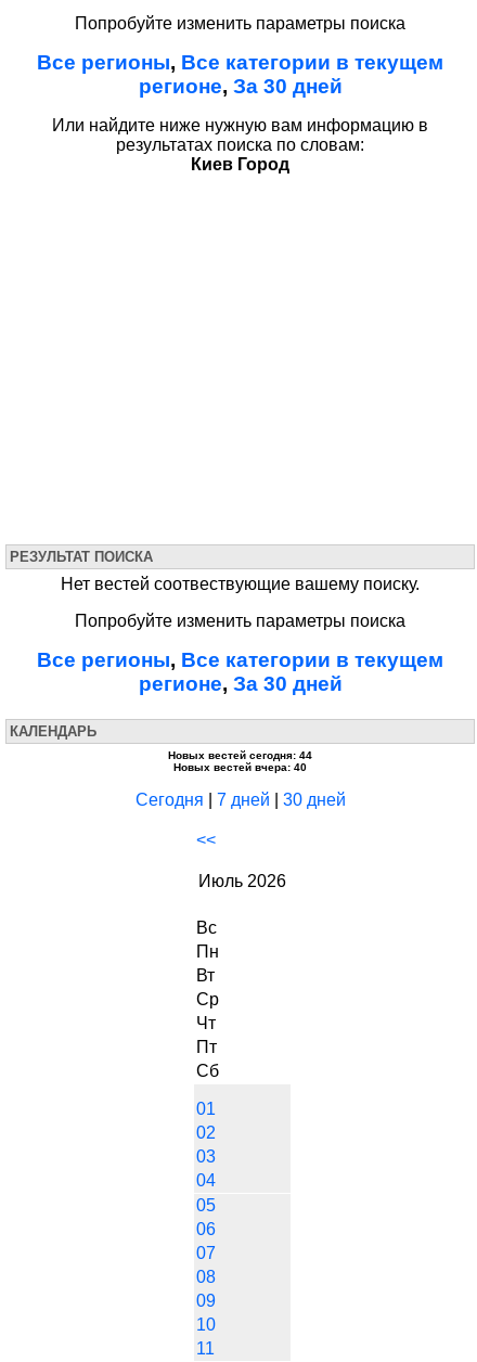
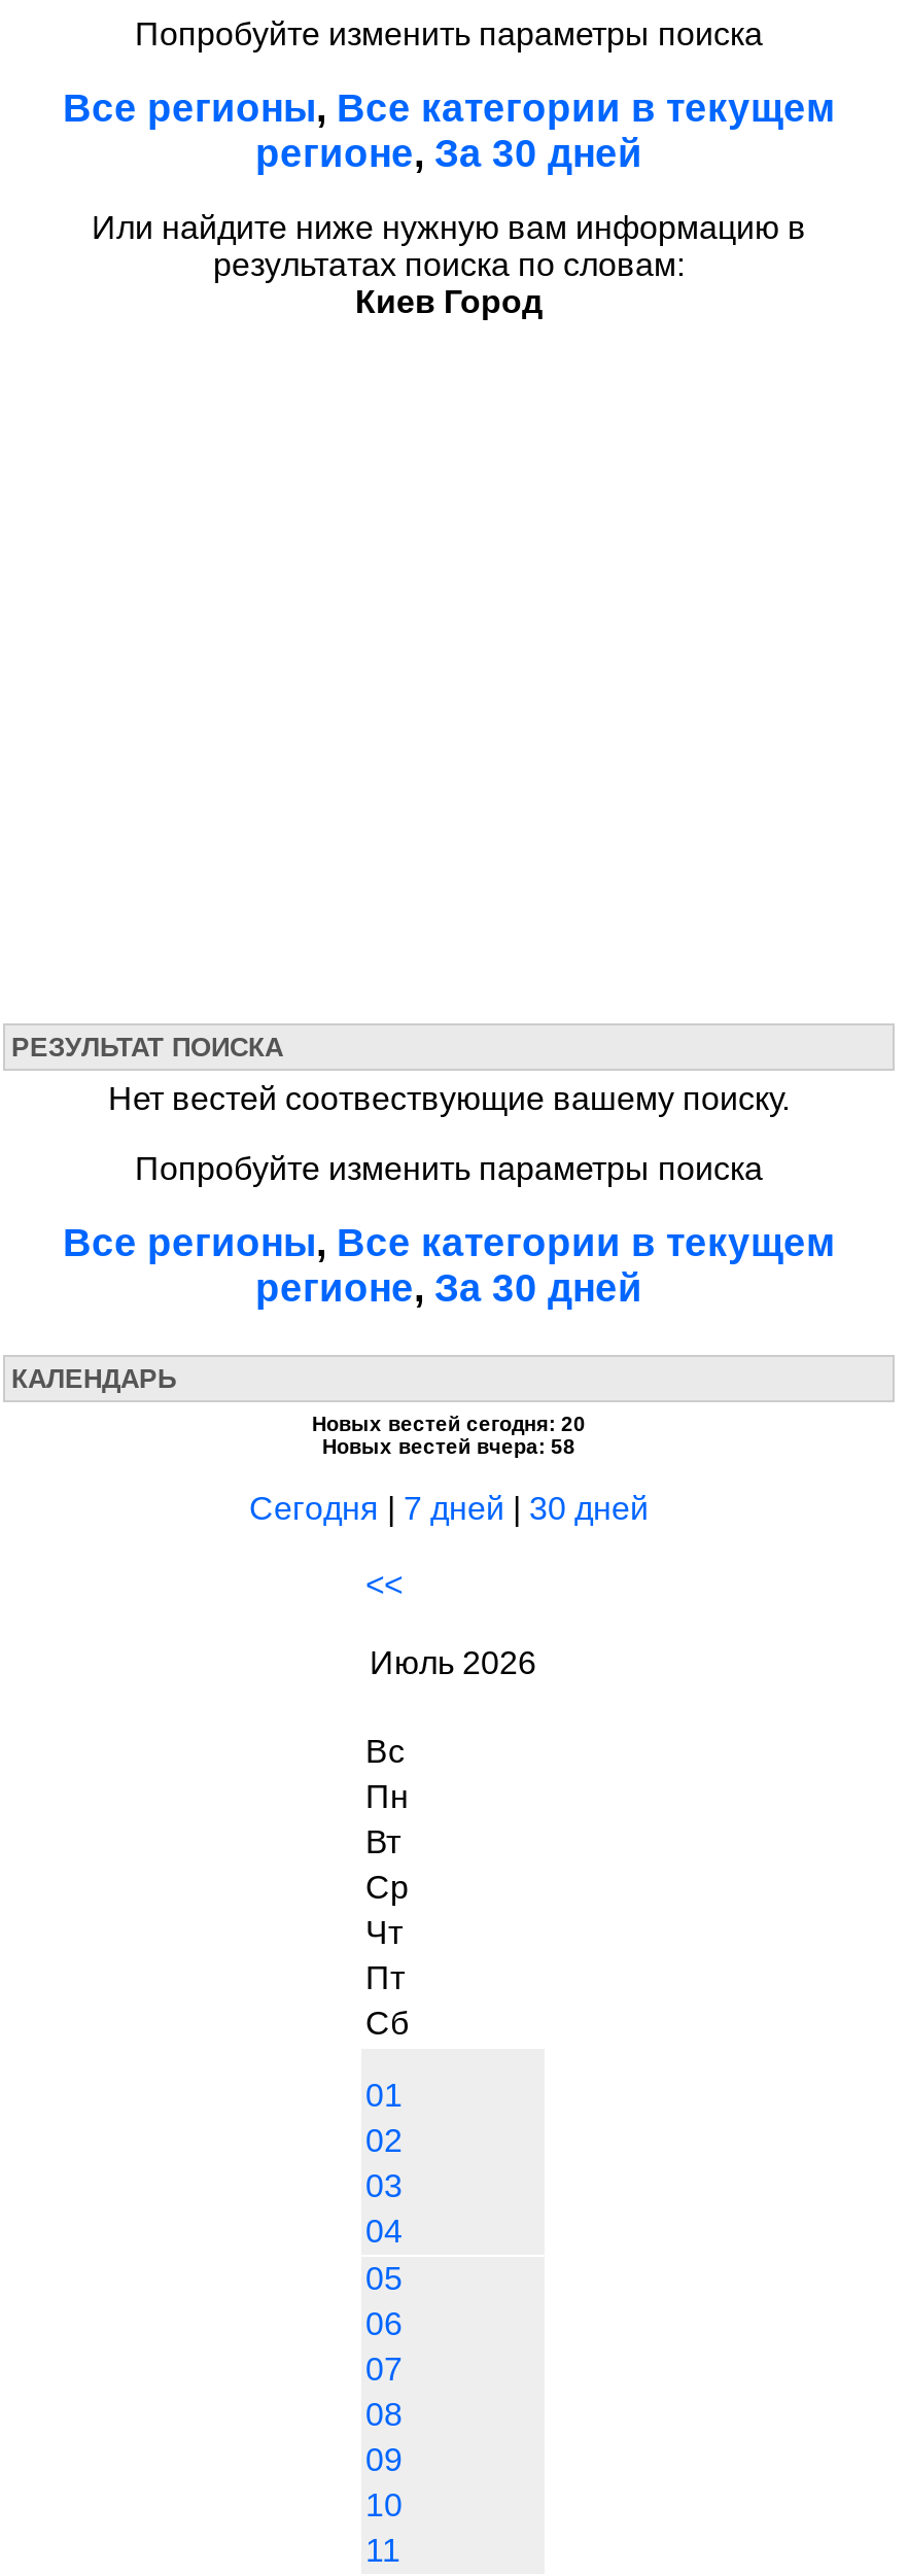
[168,749,312,761] Новых вестей сегодня: 44 -> [312,1413,586,1435] Новых вестей сегодня: 20
[173,761,307,773] Новых вестей вчера: 40 -> [322,1435,575,1458] Новых вестей вчера: 58

